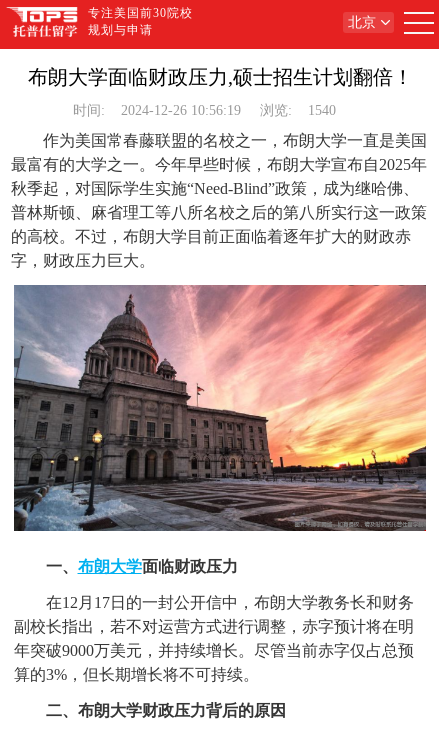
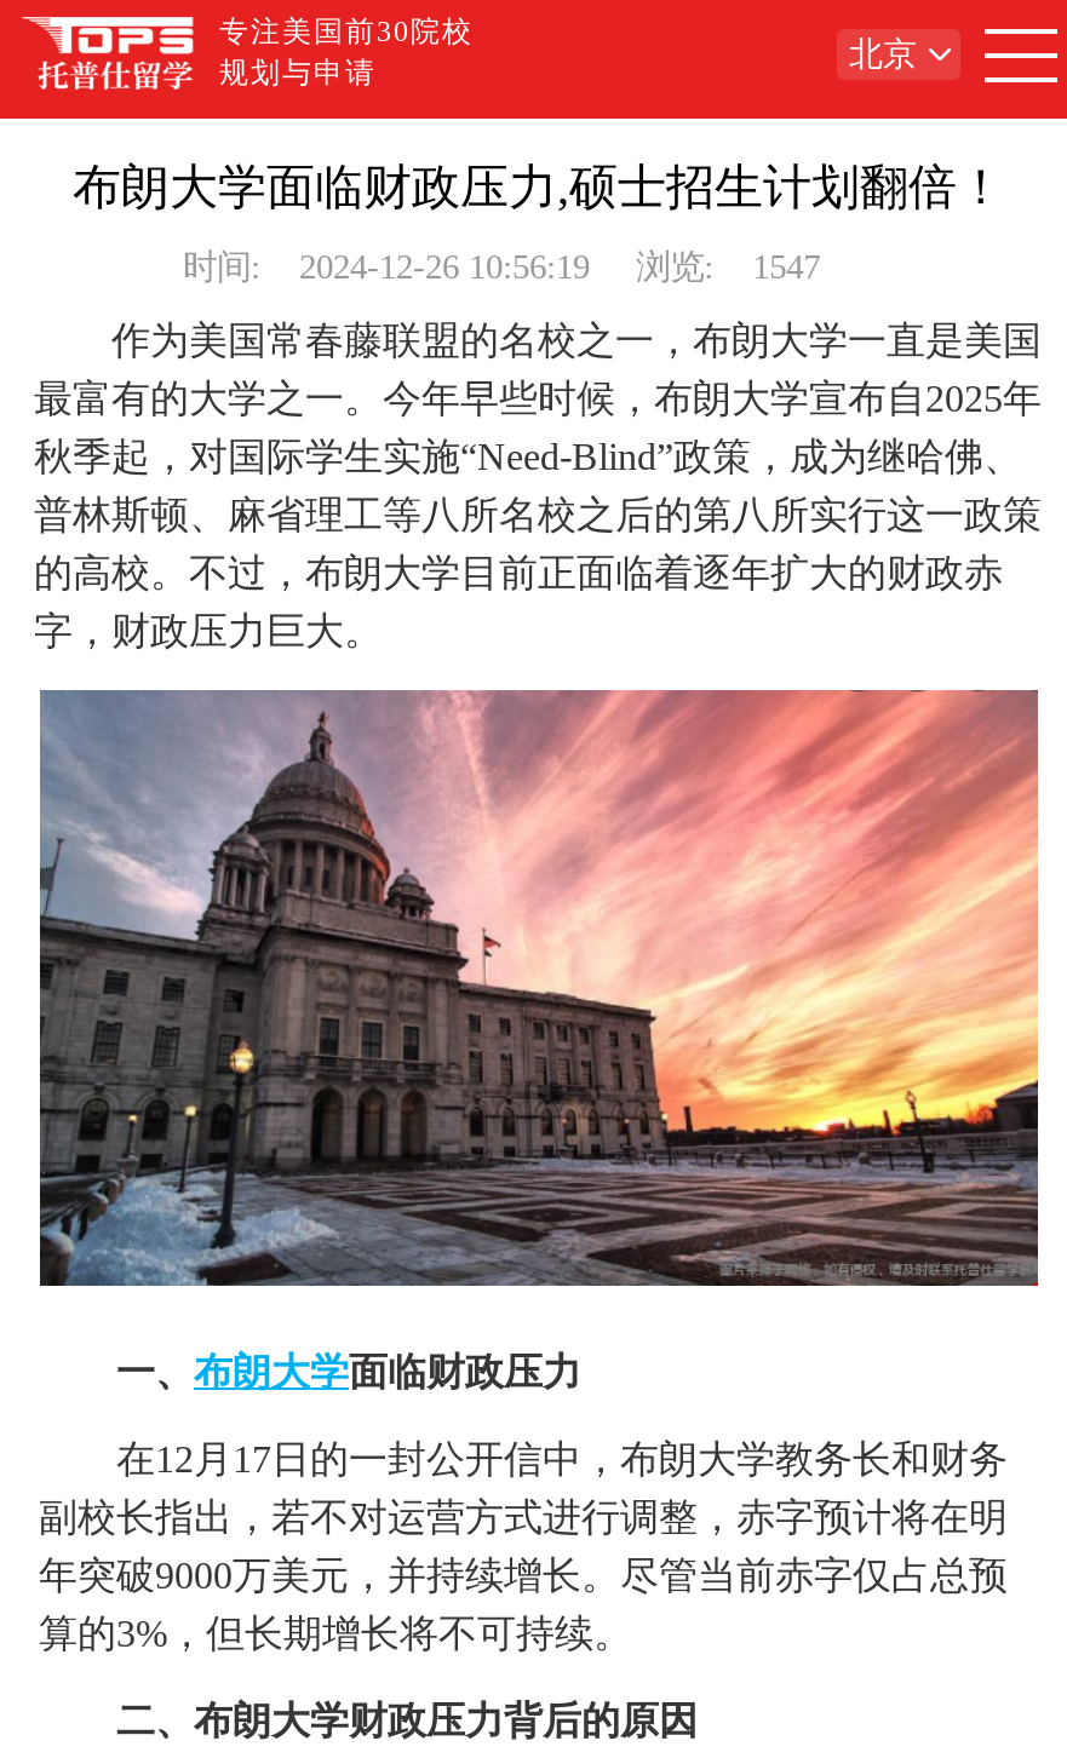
[73,102,336,118] 时间: 2024-12-26 10:56:19 浏览: 1540 -> [183,247,820,286] 时间: 2024-12-26 10:56:19 浏览: 1547

